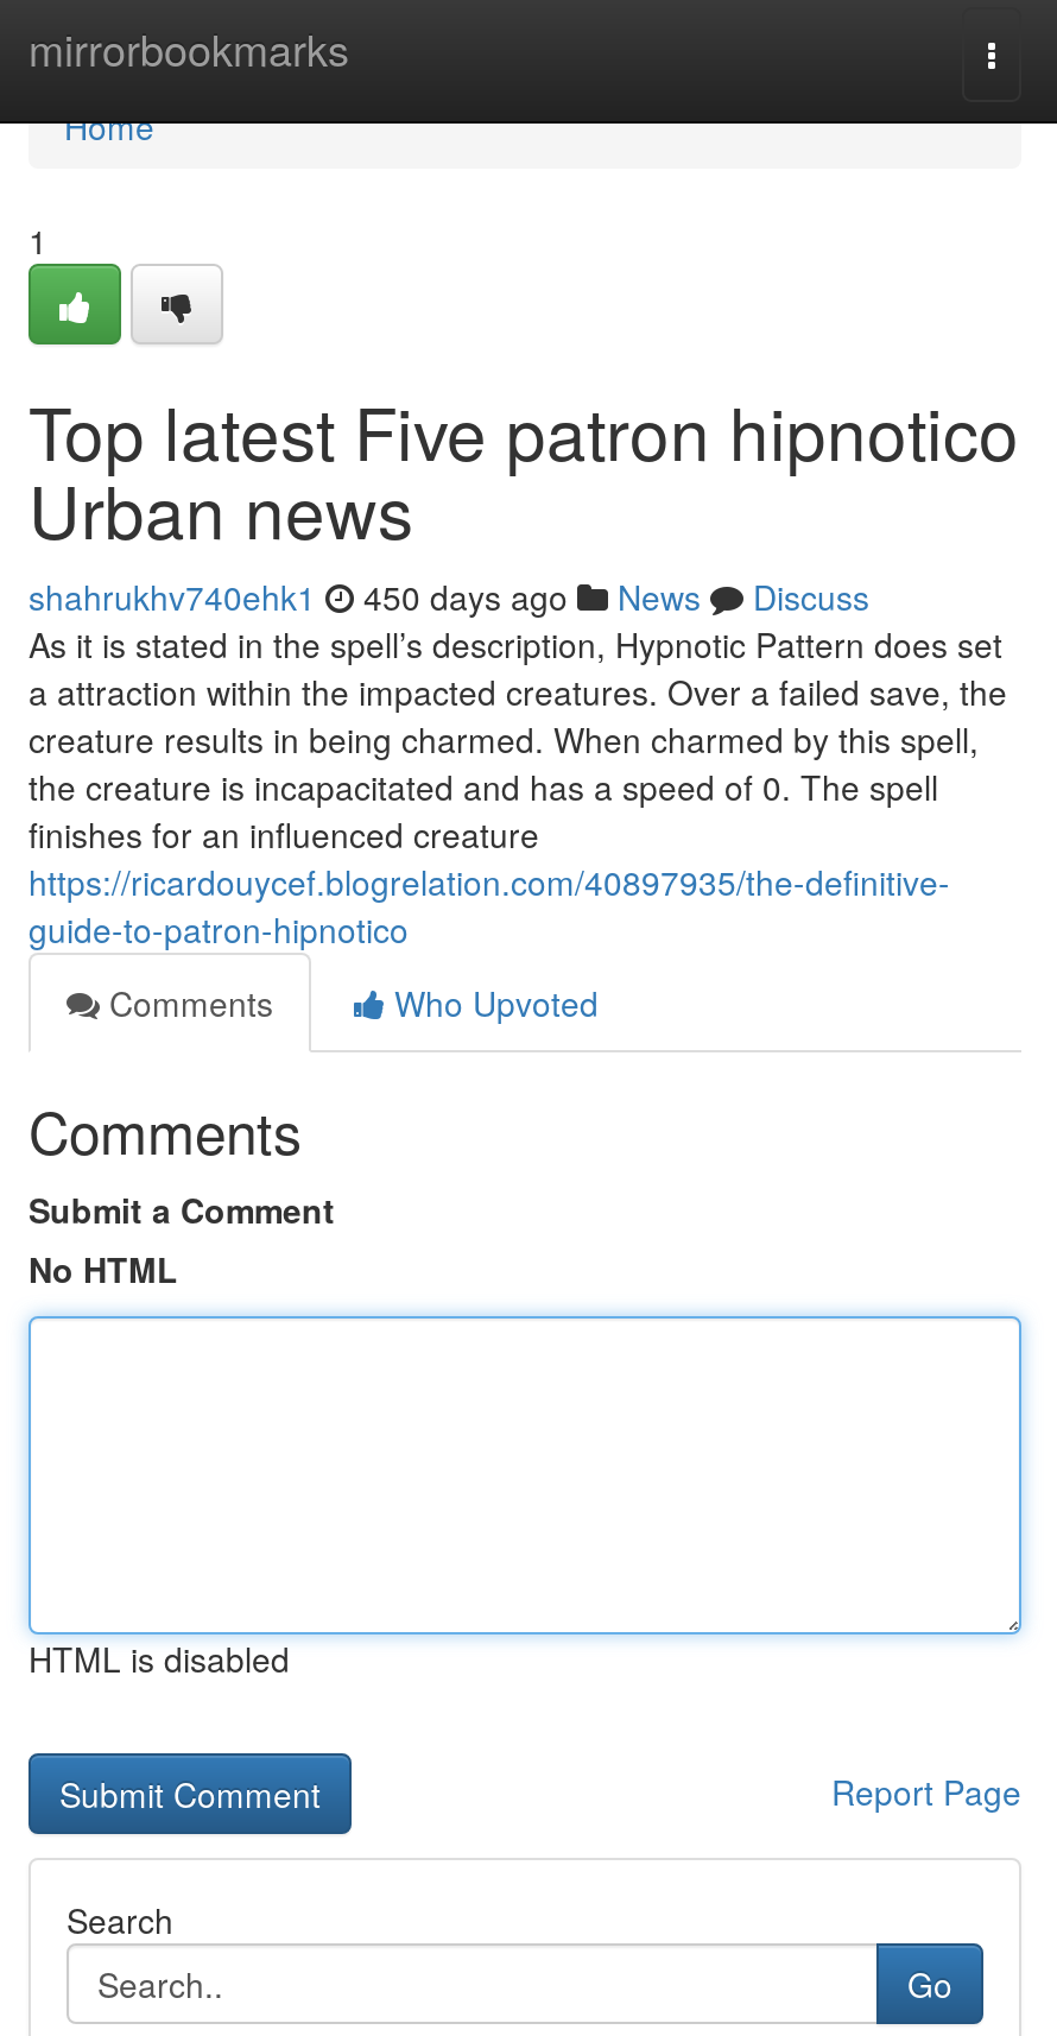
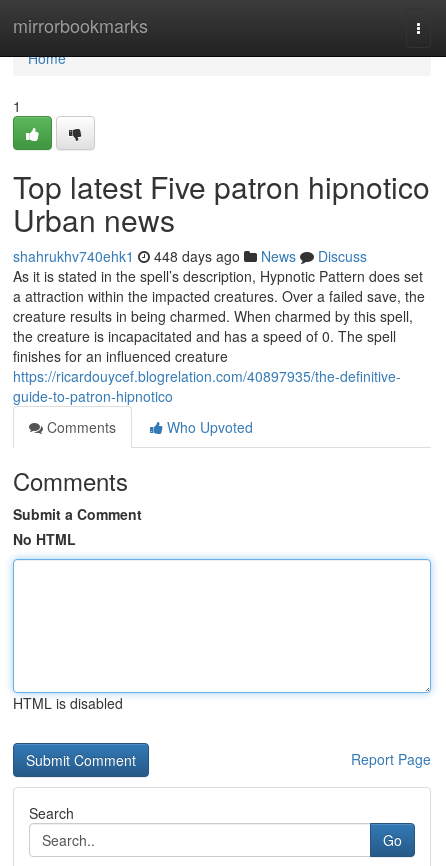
[29,573,869,620] shahrukhv740ehk1 450 days ago News Discuss -> [13,246,367,266] shahrukhv740ehk1 448 days ago News Discuss

